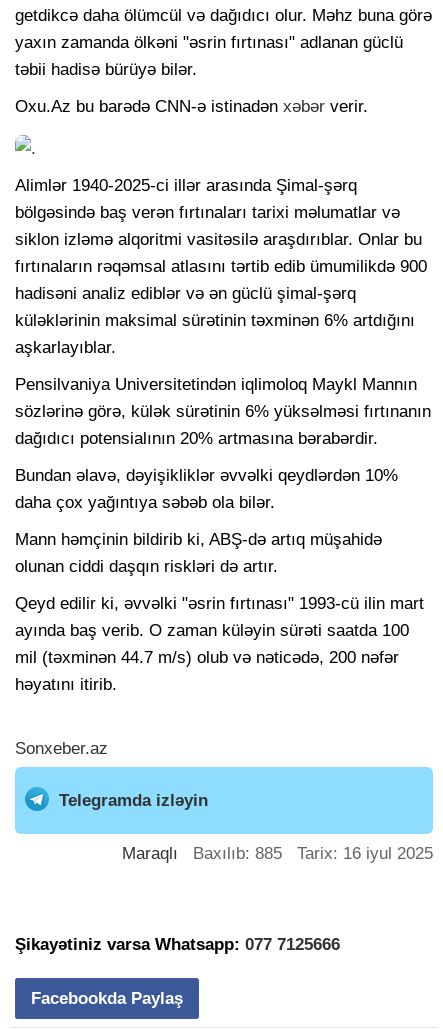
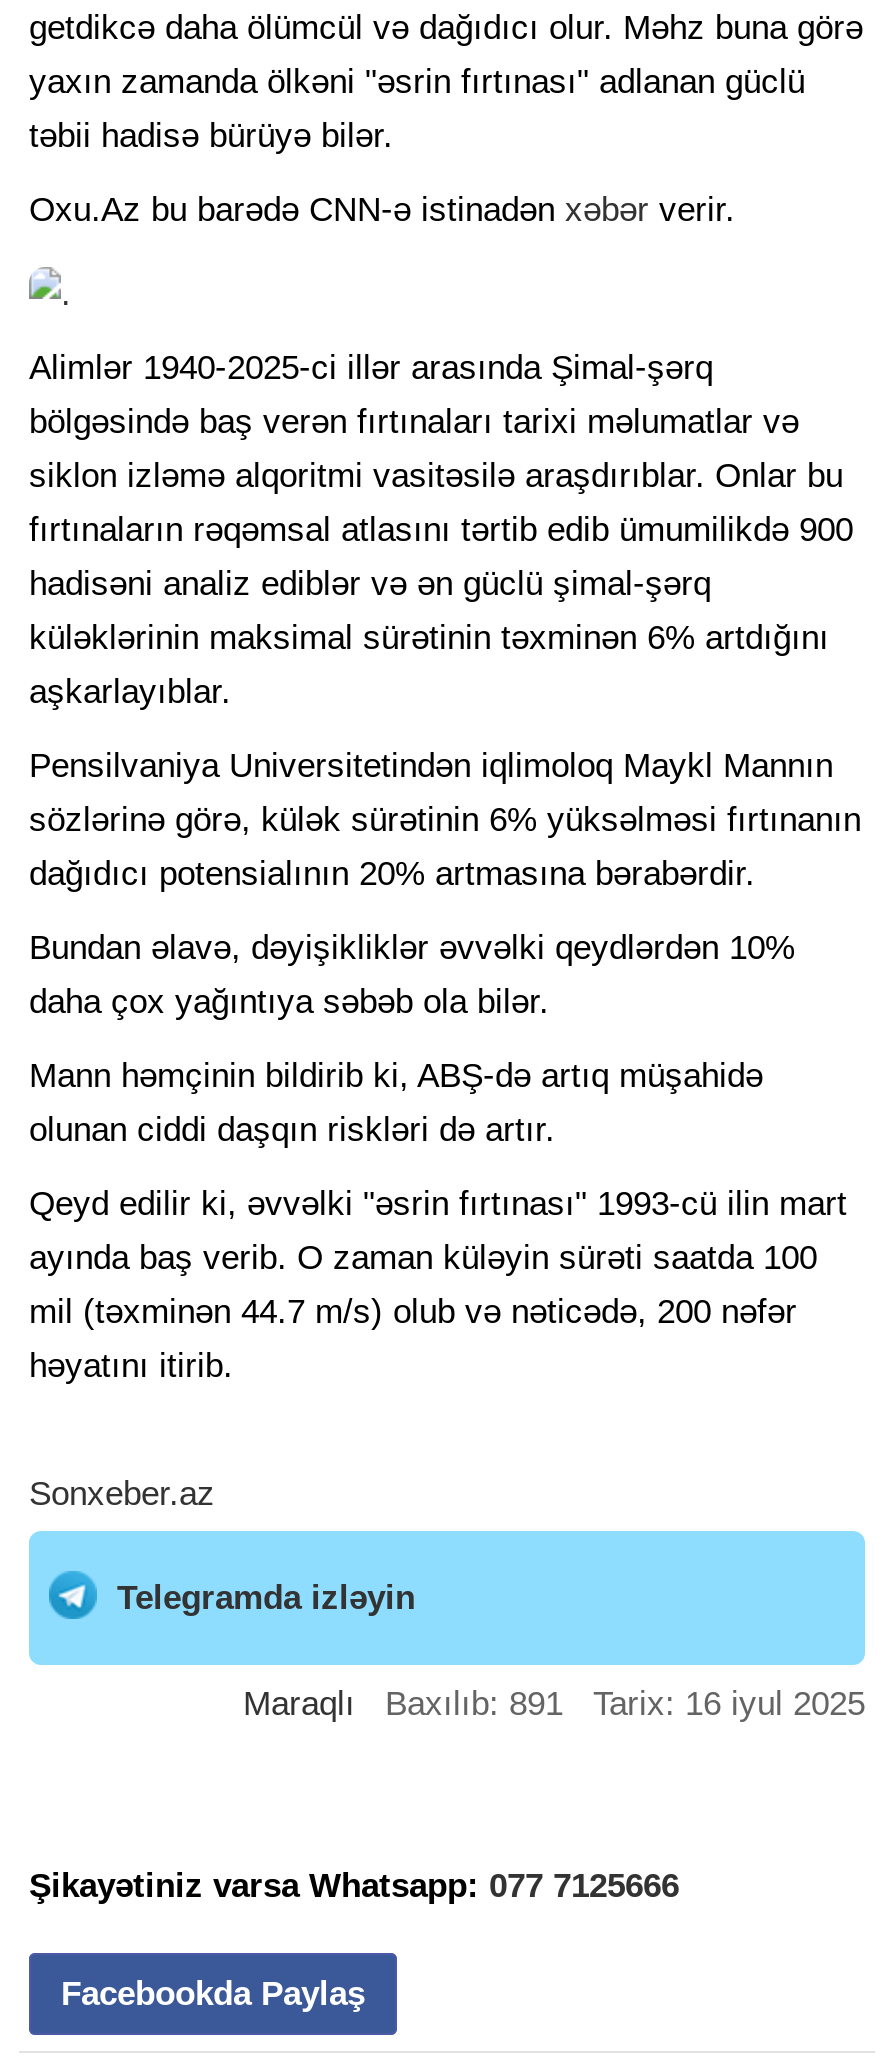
[122,844,433,863] Maraqlı Baxılıb: 885 Tarix: 16 iyul 2025 -> [243,1685,865,1723] Maraqlı Baxılıb: 891 Tarix: 16 iyul 2025

